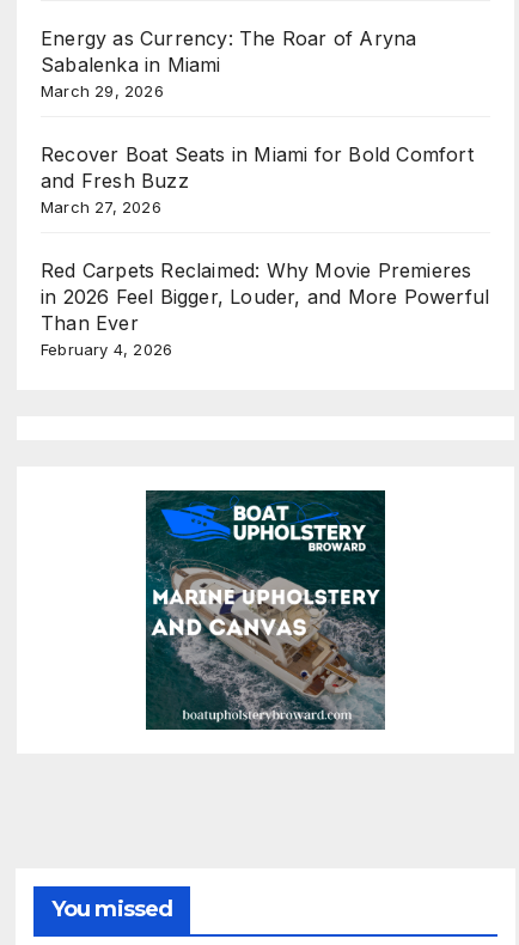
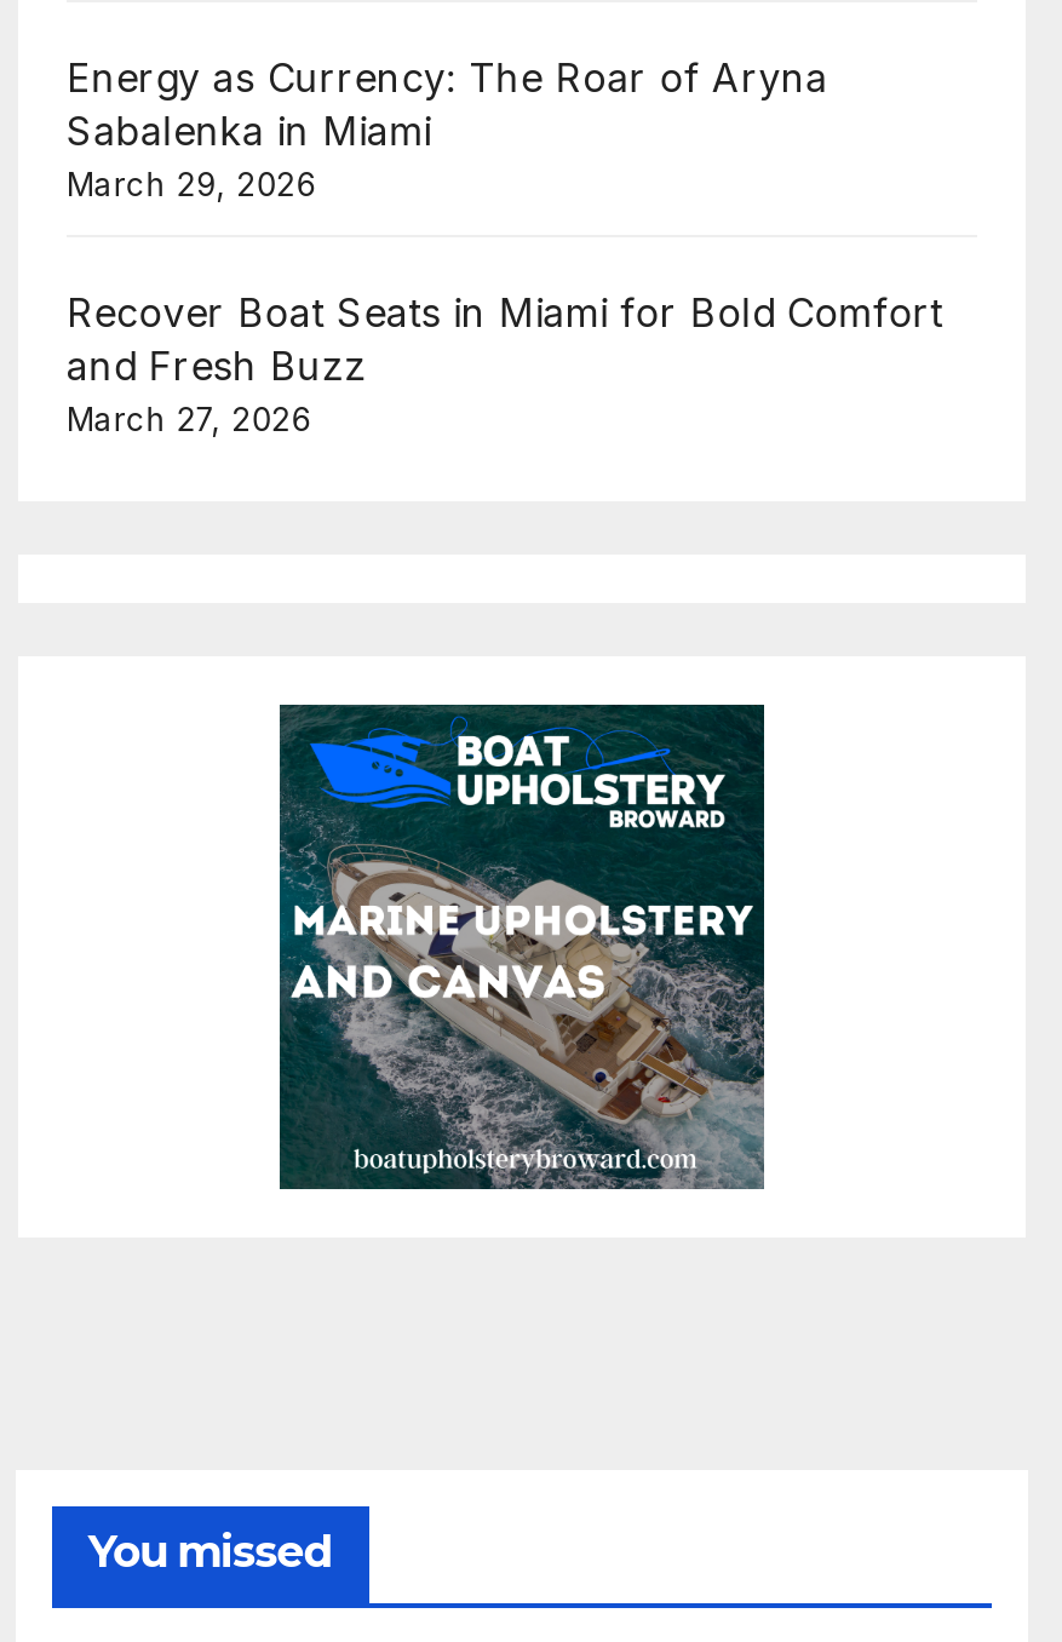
[41,259,489,359] Red Carpets Reclaimed: Why Movie Premieres | in 2026 Feel Bigger, Louder, and More Powerful | Than Ever | February 4, 2026 -> none

